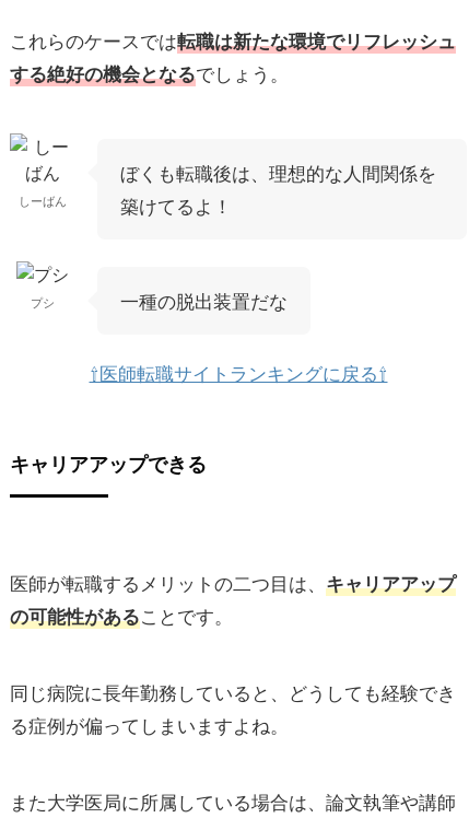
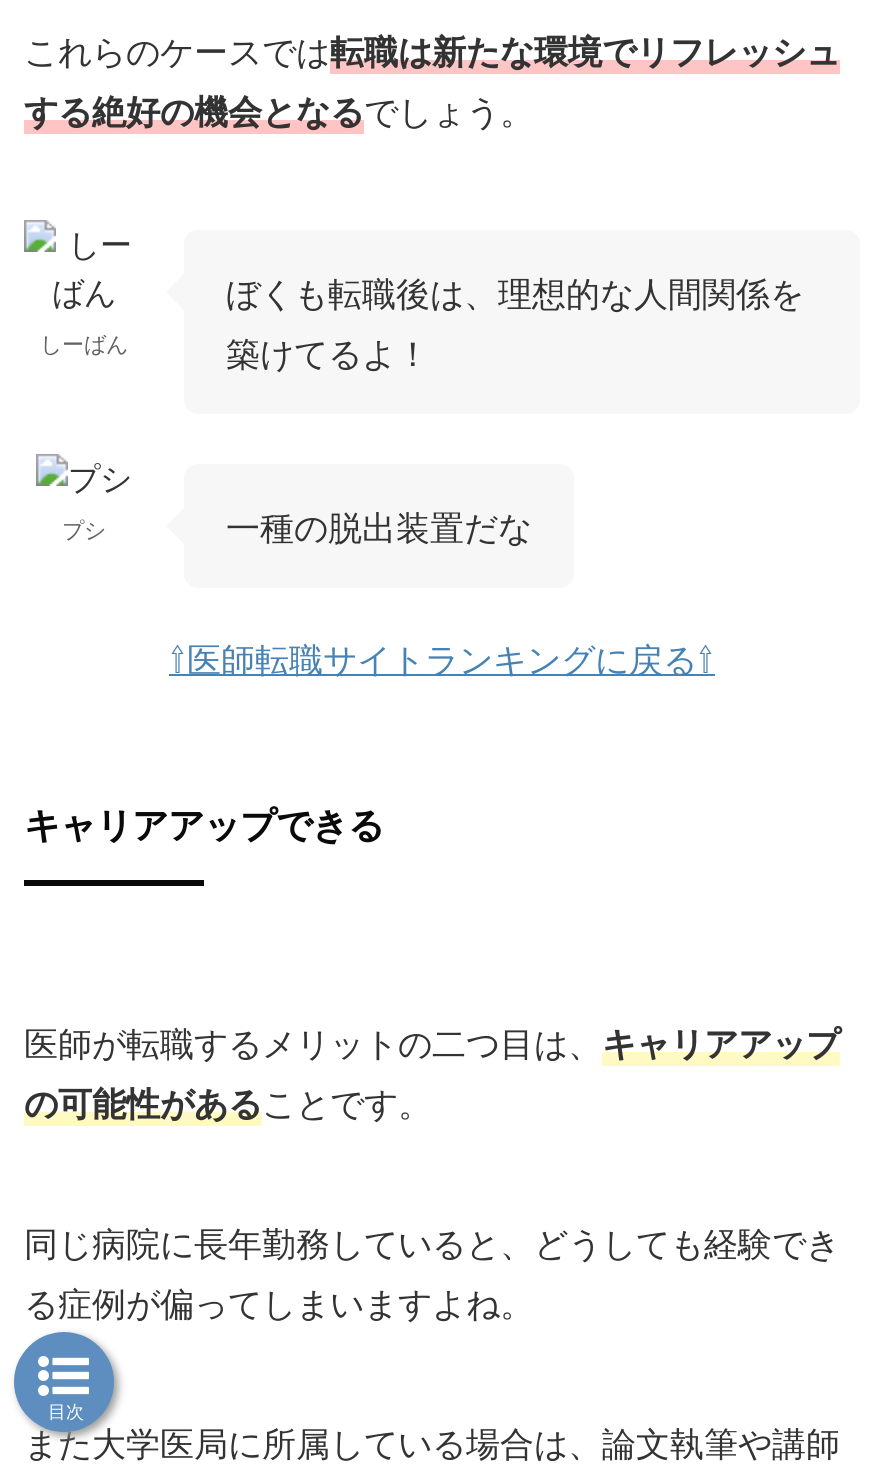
none -> [12,1332,122,1412] [image]

